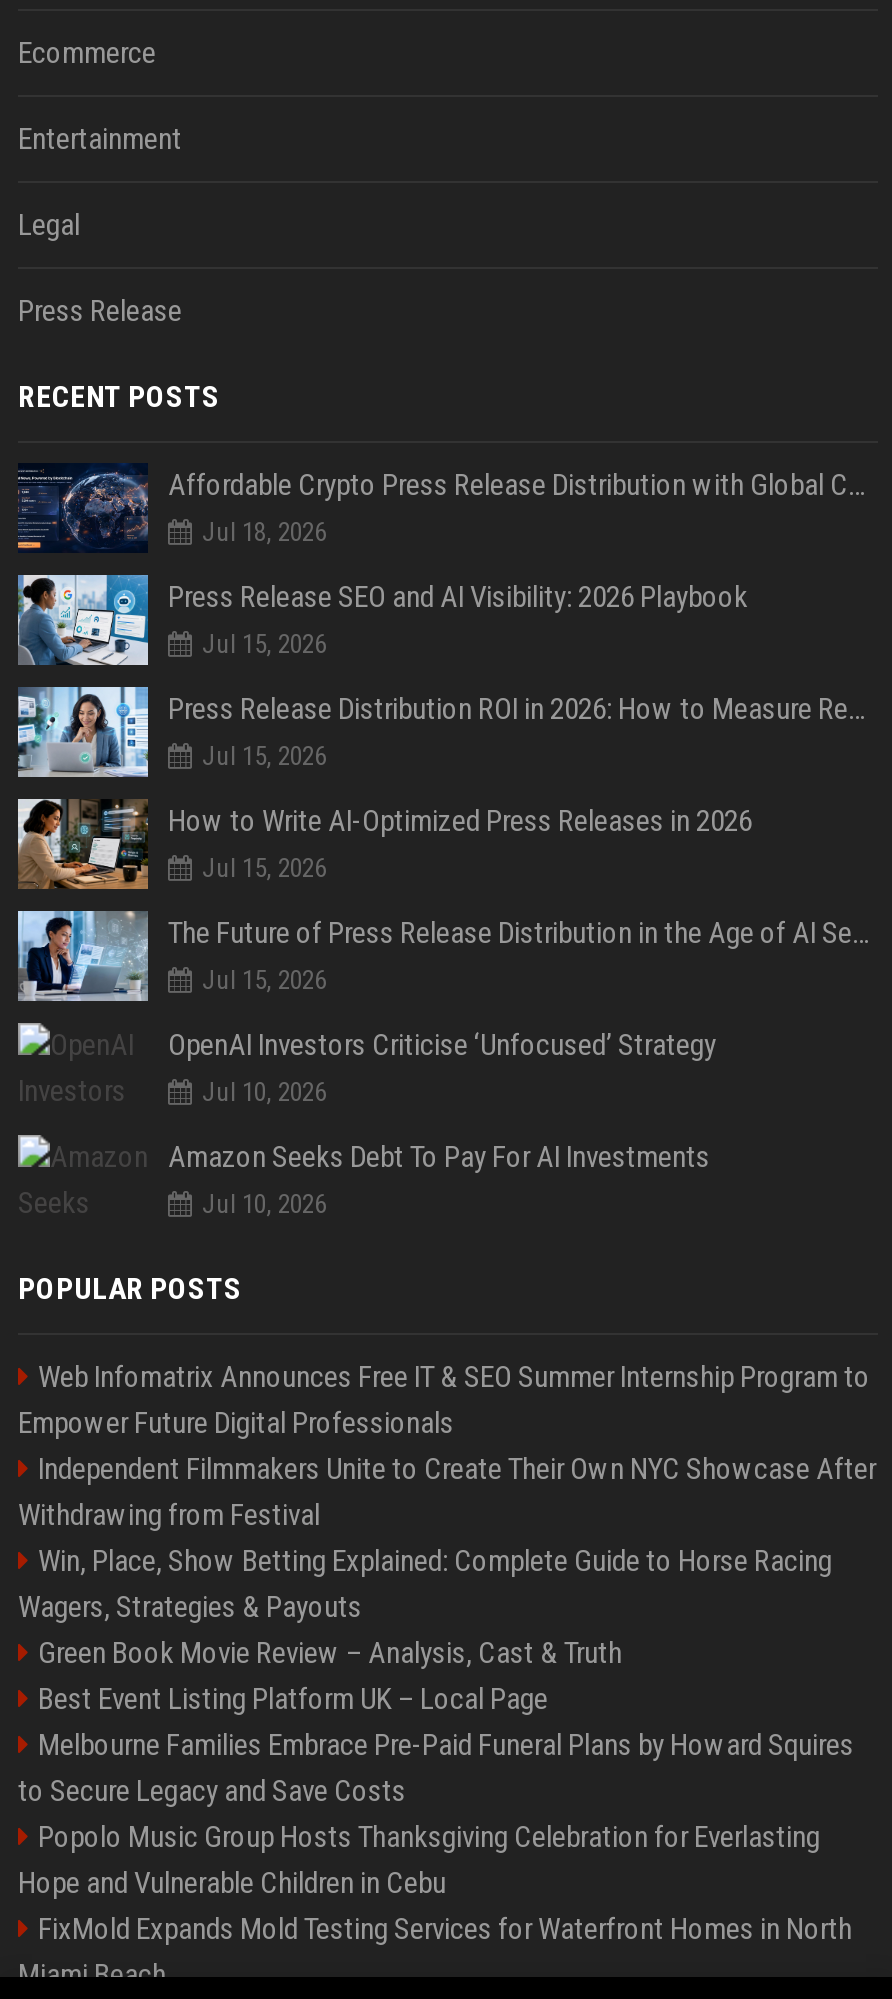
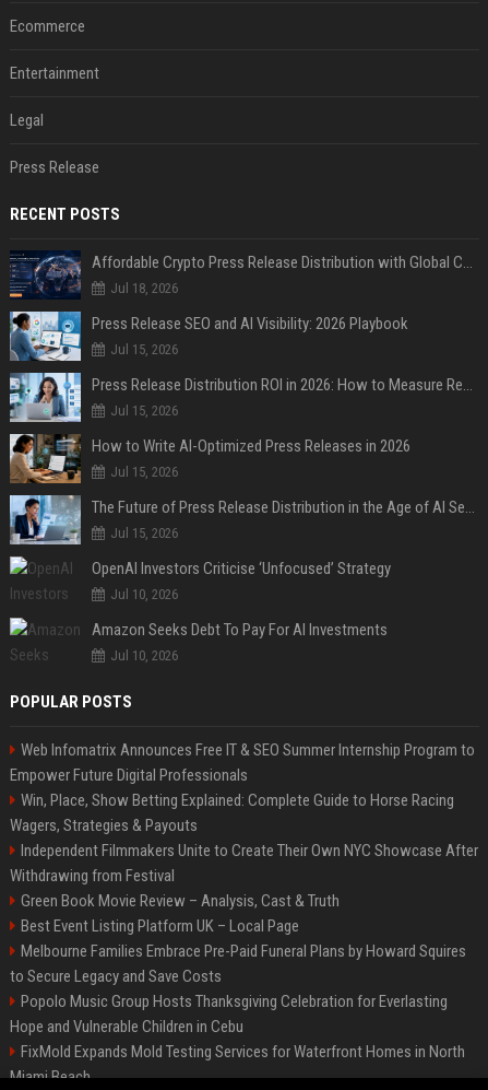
moved [18,1451,876,1533] -> [10,841,478,886]: Independent Filmmakers Unite to Create Their Own NYC Showcase After | Withdrawing from Festival
moved [18,1543,832,1625] -> [10,790,454,835]: Win, Place, Show Betting Explained: Complete Guide to Horse Racing | Wagers, Strategies & Payouts

